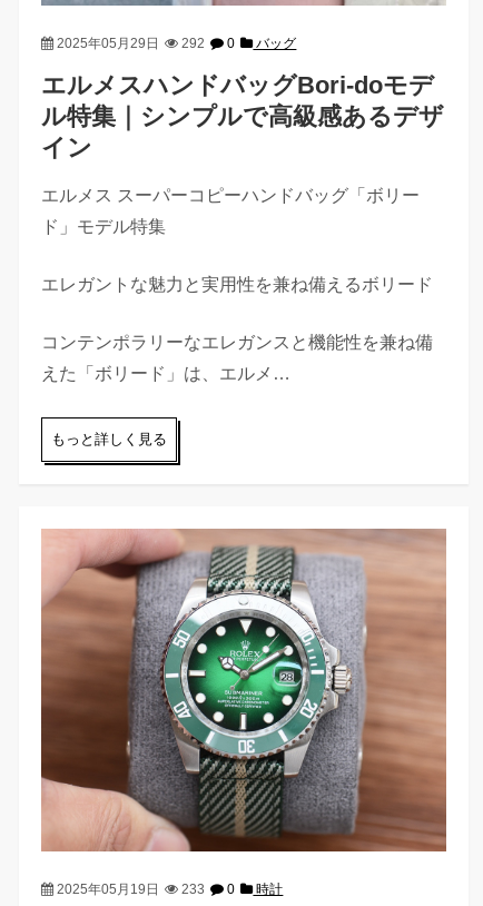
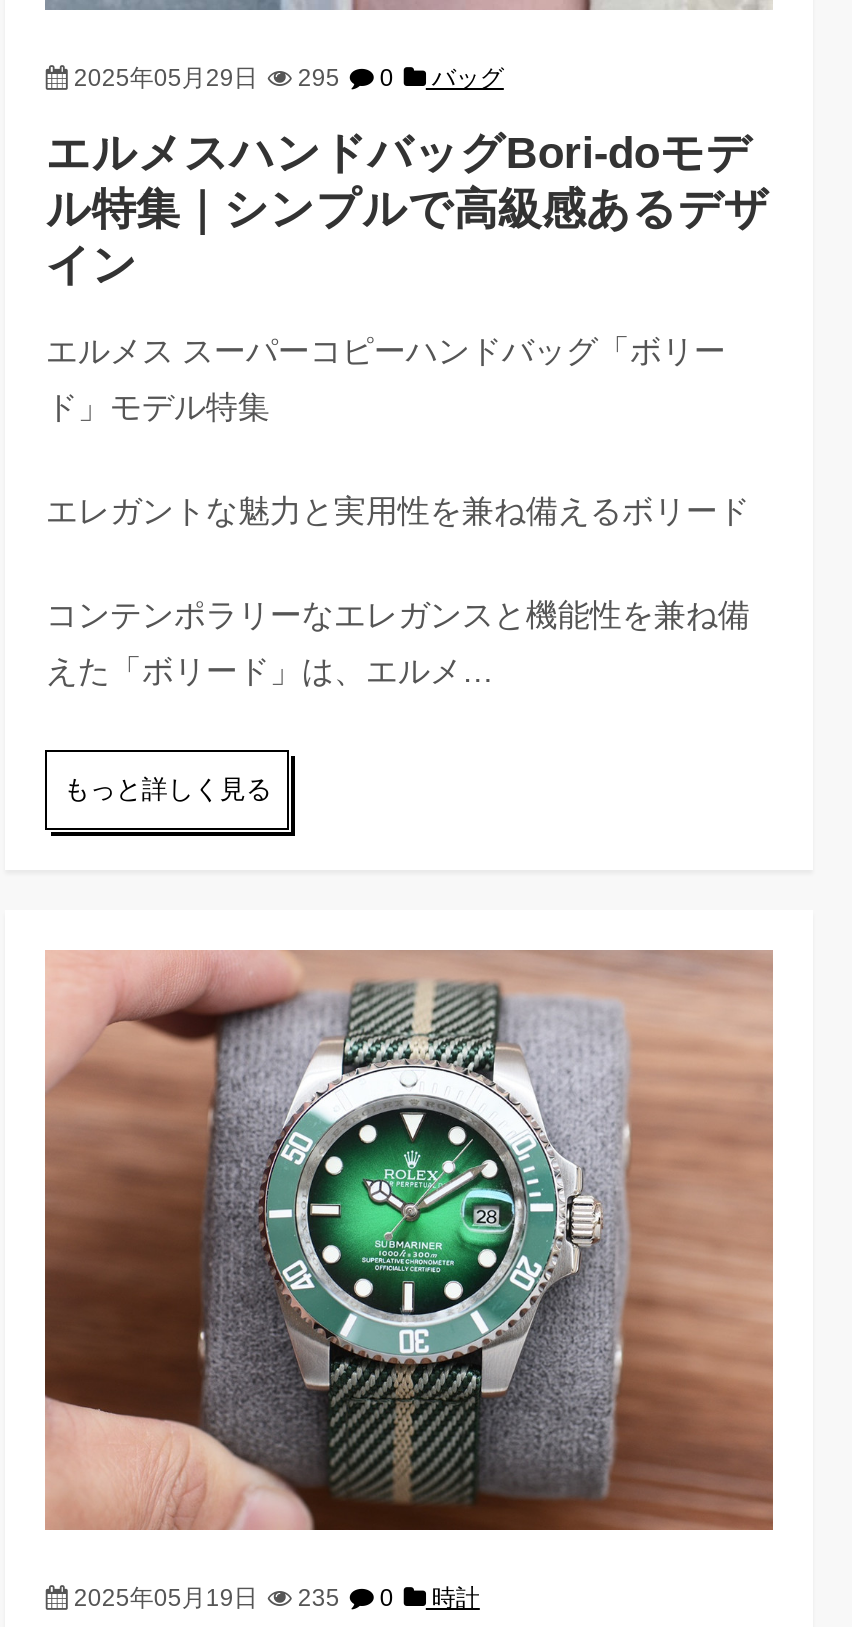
[54,35,296,51] 2025年05月29日 292 0 バッグ -> [68,63,504,91] 2025年05月29日 295 0 バッグ
[54,882,283,897] 2025年05月19日 233 0 時計 -> [68,1584,480,1612] 2025年05月19日 235 0 時計

